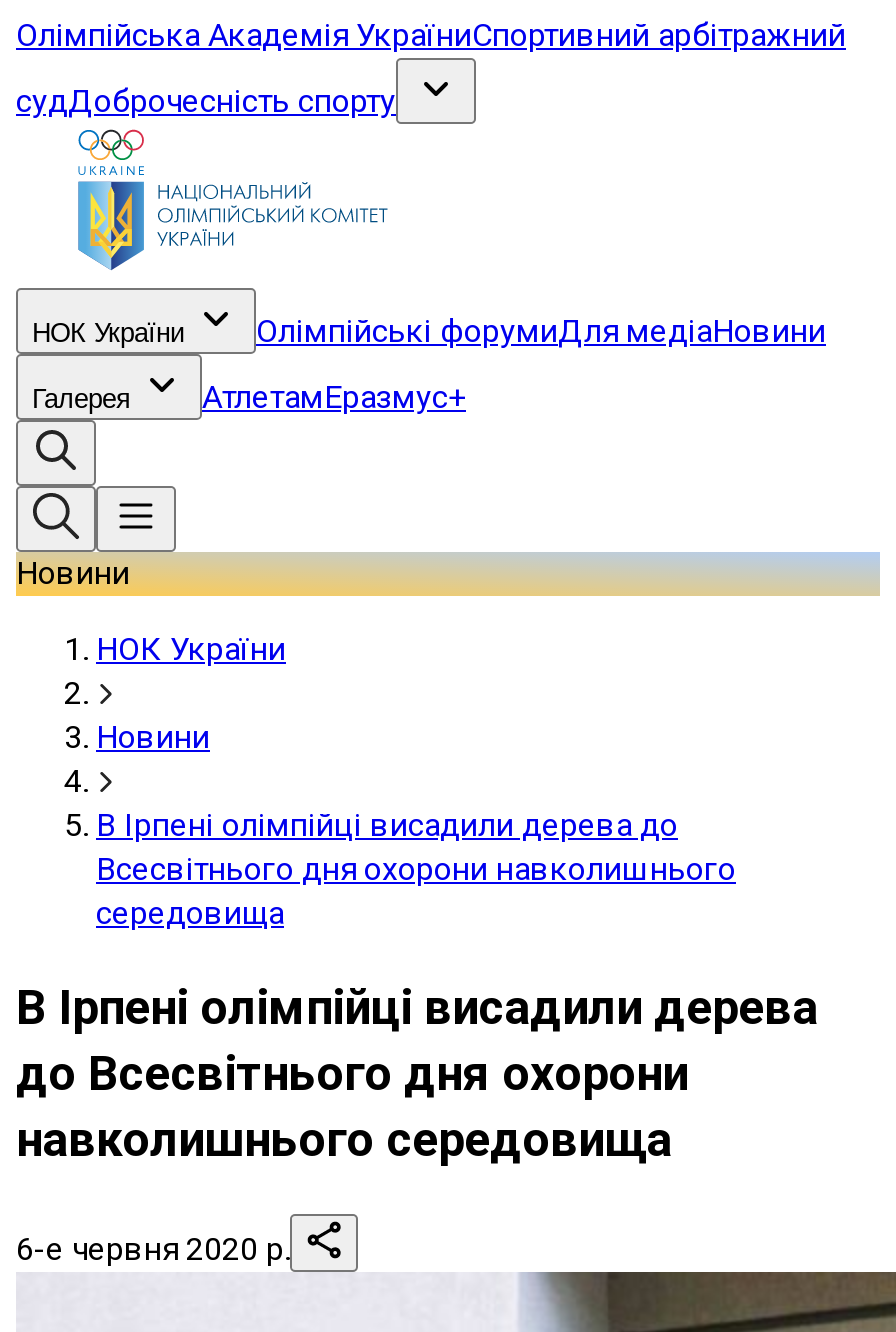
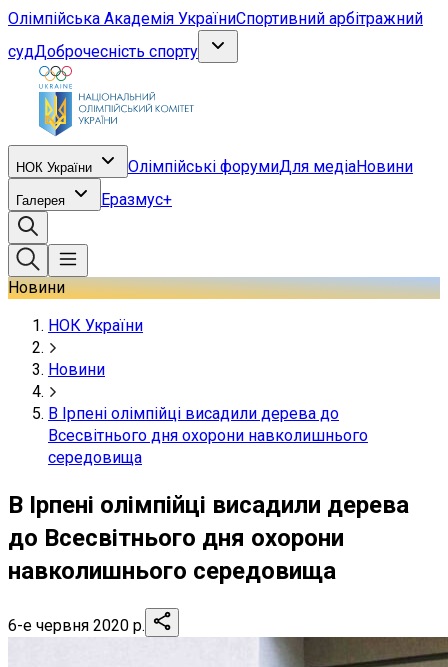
[202,378,466,416] АтлетамЕразмус+ -> [101,190,172,209] Еразмус+

